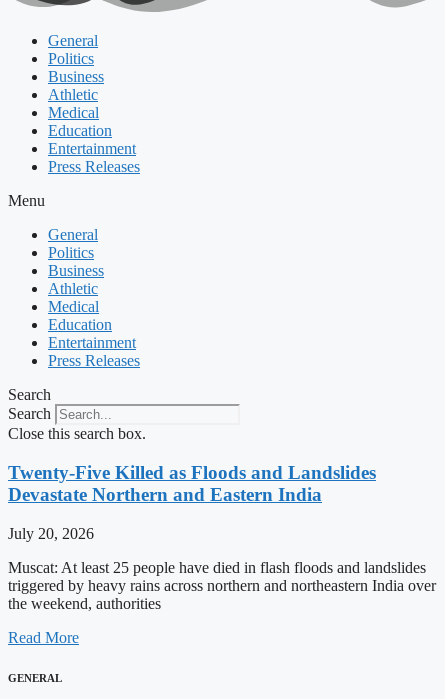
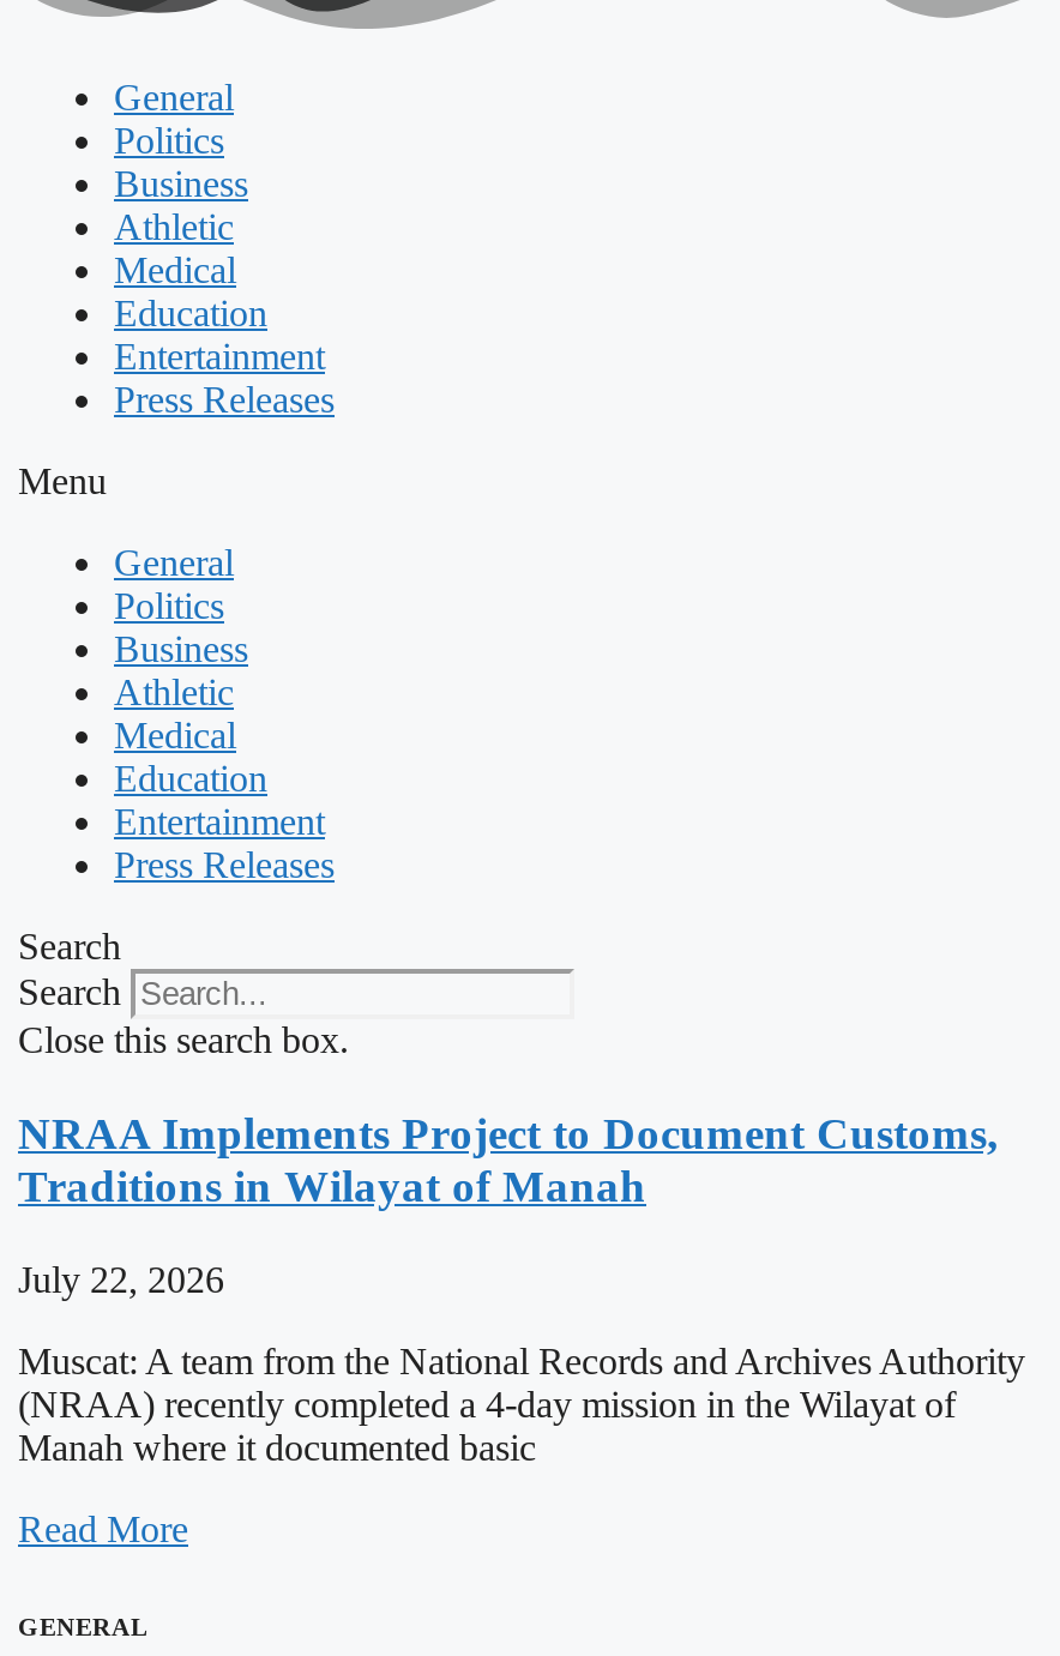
[8,462,376,505] Twenty-Five Killed as Floods and Landslides | Devastate Northern and Eastern India -> [18,1108,999,1211] NRAA Implements Project to Document Customs, | Traditions in Wilayat of Manah
[8,525,94,542] July 20, 2026 -> [18,1258,224,1299] July 22, 2026
[8,559,436,612] Muscat: At least 25 people have died in flash floods and landslides | triggered by heavy rains across northern and northeastern India over | the weekend, authorities -> [18,1340,1025,1467] Muscat: A team from the National Records and Archives Authority | (NRAA) recently completed a 4-day mission in the Wilayat of | Manah where it documented basic

